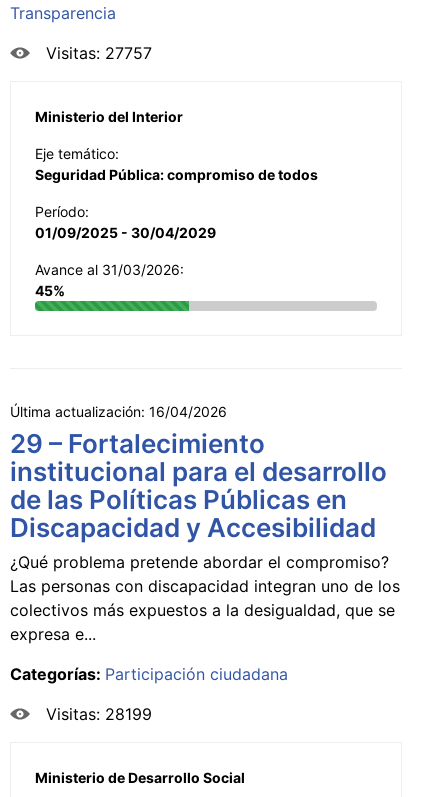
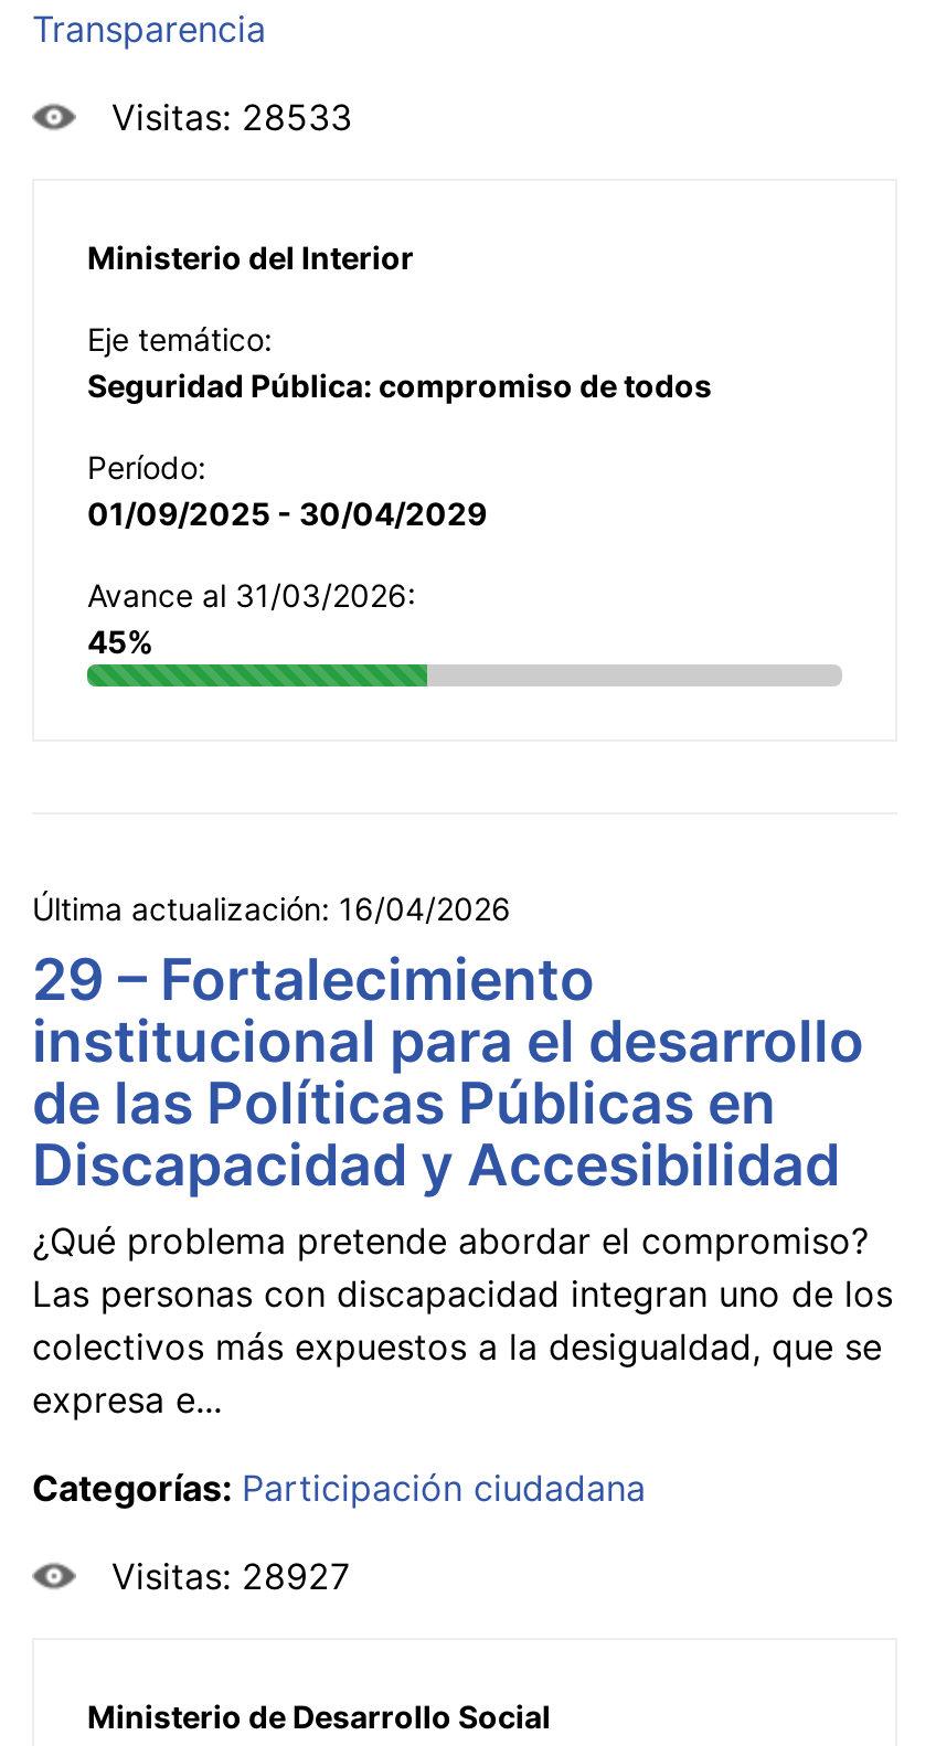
[46,43,152,63] Visitas: 27757 -> [111,94,352,139] Visitas: 28533
[46,704,152,724] Visitas: 28199 -> [111,1554,350,1598] Visitas: 28927

